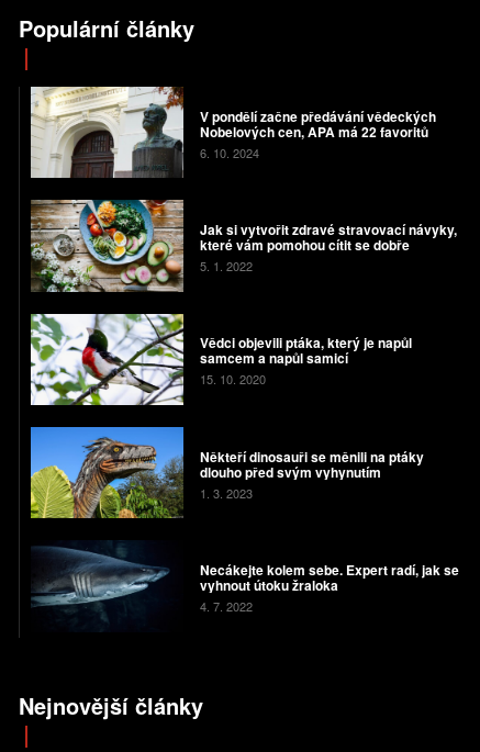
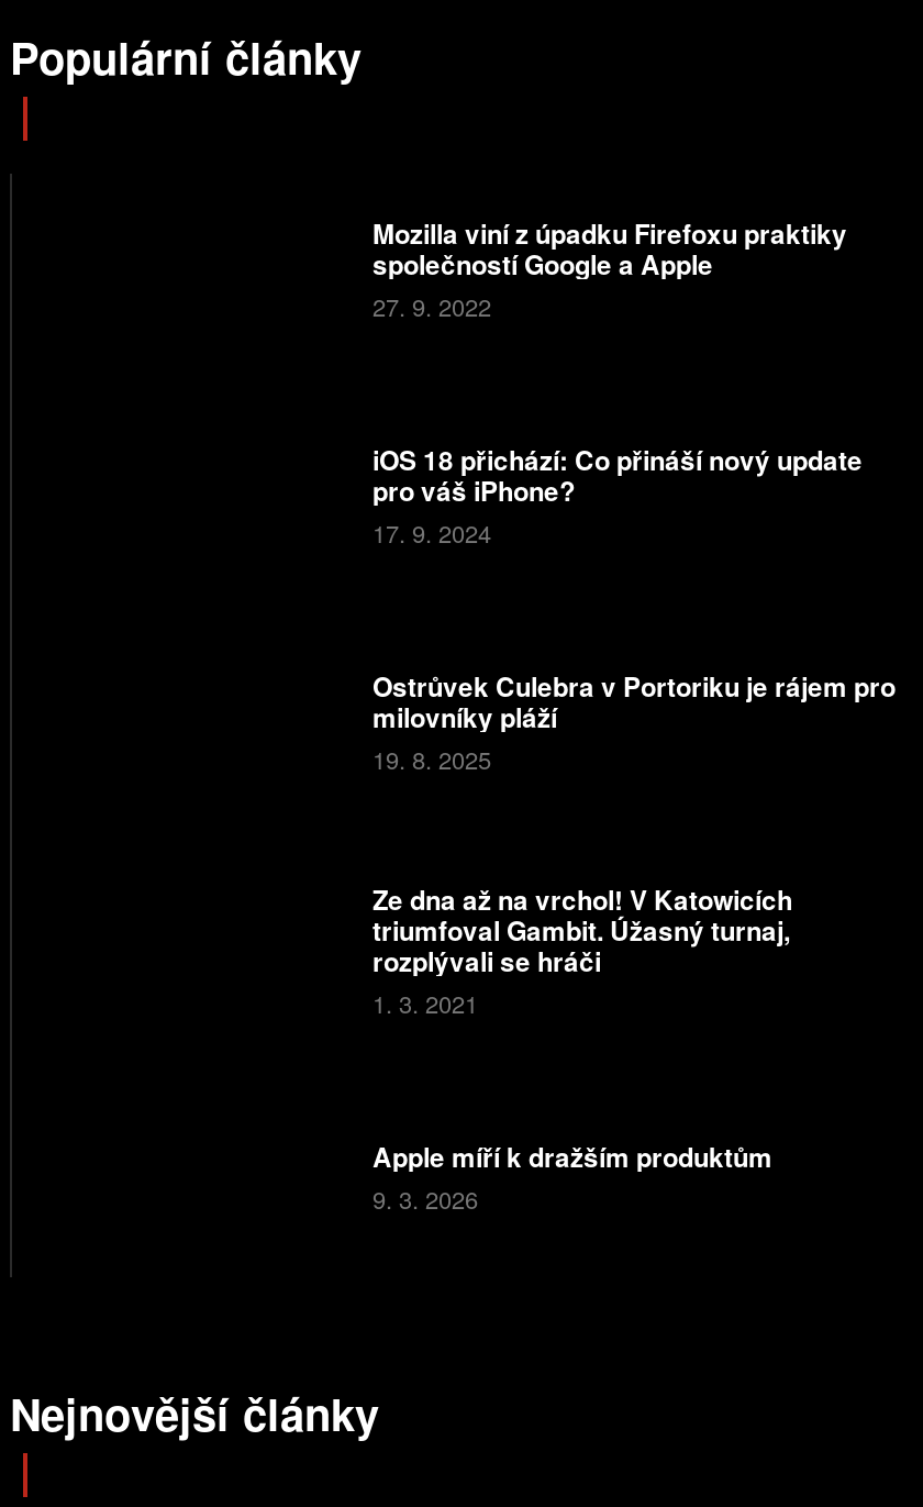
[30,86,185,179] [image] -> none
[200,106,436,161] V pondělí začne předávání vědeckých | Nobelových cen, APA má 22 favoritů | 6. 10. 2024 -> [372,213,847,323] Mozilla viní z úpadku Firefoxu praktiky | společností Google a Apple | 27. 9. 2022
[30,199,185,293] [image] -> none
[200,220,457,274] Jak si vytvořit zdravé stravovací návyky, | které vám pomohou cítit se dobře | 5. 1. 2022 -> [372,440,862,550] iOS 18 přichází: Co přináší nový update | pro váš iPhone? | 17. 9. 2024
[30,313,185,406] [image] -> none
[200,333,412,388] Vědci objevili ptáka, který je napůl | samcem a napůl samicí | 15. 10. 2020 -> [372,667,895,777] Ostrůvek Culebra v Portoriku je rájem pro | milovníky pláží | 19. 8. 2025
[30,426,185,519] [image] -> none
[200,447,424,501] Někteří dinosauři se měnili na ptáky | dlouho před svým vyhynutím | 1. 3. 2023 -> [372,879,792,1020] Ze dna až na vrchol! V Katowicích | triumfoval Gambit. Úžasný turnaj, | rozplývali se hráči | 1. 3. 2021
[31,541,170,622] [image] -> none
[200,560,459,615] Necákejte kolem sebe. Expert radí, jak se | vyhnout útoku žraloka | 4. 7. 2022 -> [372,1137,772,1216] Apple míří k dražším produktům | 9. 3. 2026

